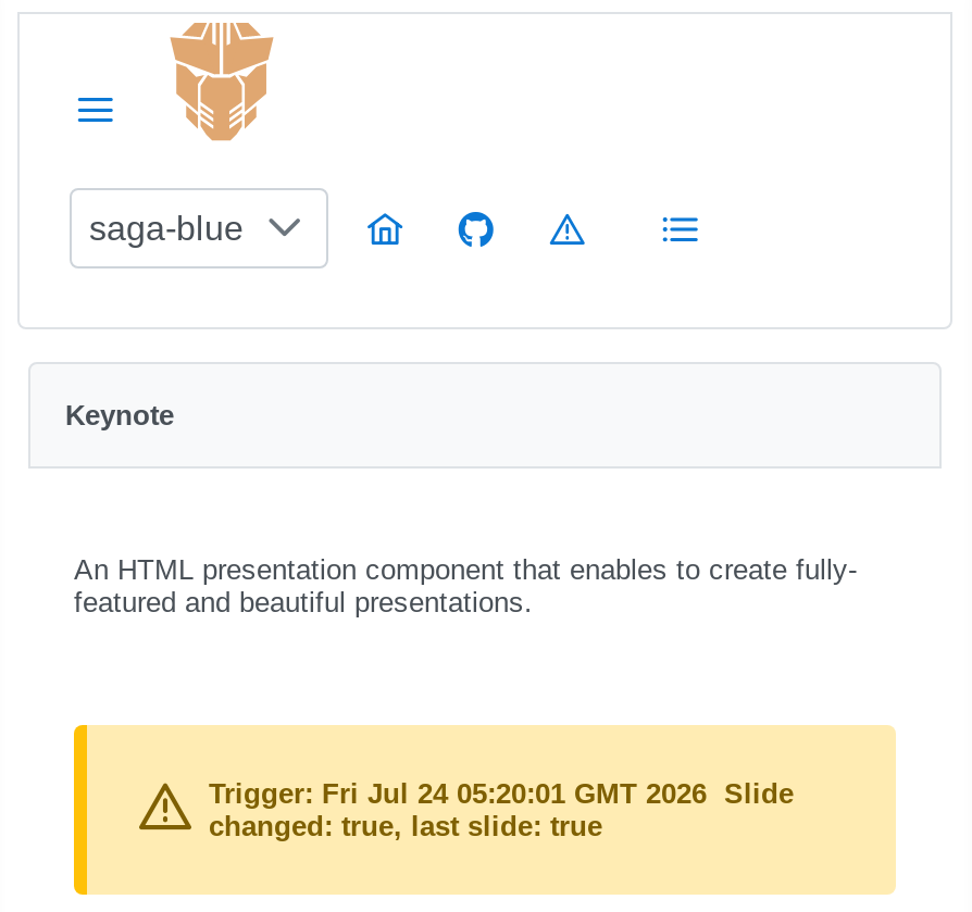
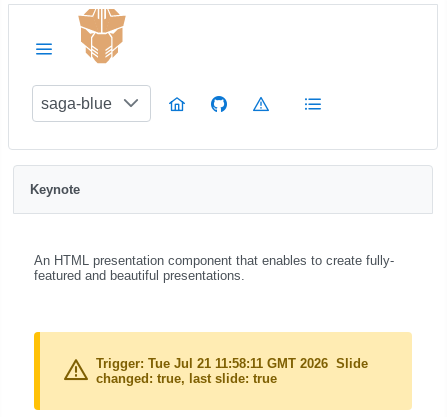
[209,777,794,810] Trigger: Fri Jul 24 05:20:01 GMT 2026 Slide -> [96,356,368,371] Trigger: Tue Jul 21 11:58:11 GMT 2026 Slide

